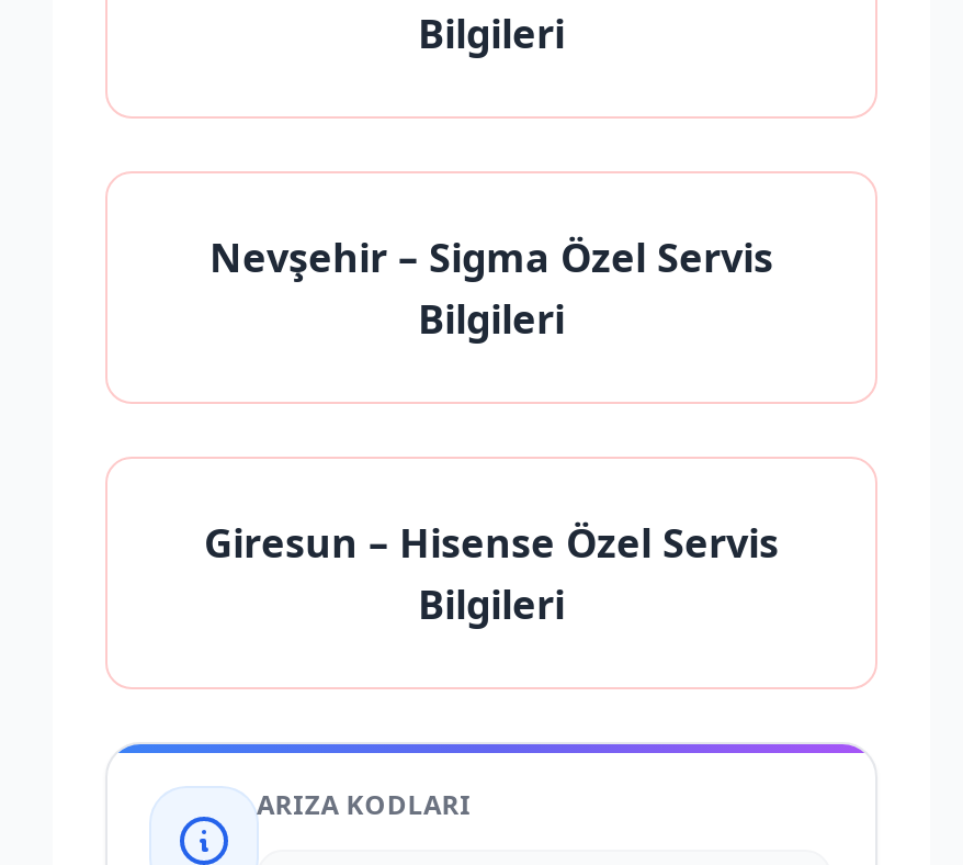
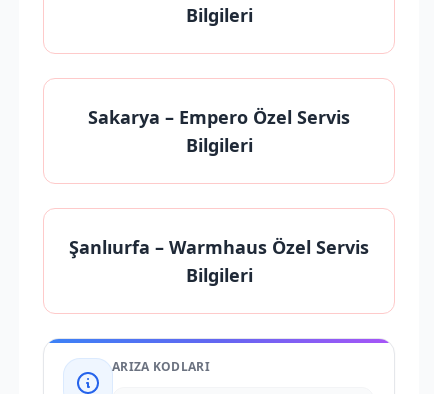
[209,231,773,283] Nevşehir – Sigma Özel Servis -> [88,105,350,129] Sakarya – Empero Özel Servis
[204,516,779,569] Giresun – Hisense Özel Servis -> [69,235,369,259] Şanlıurfa – Warmhaus Özel Servis

